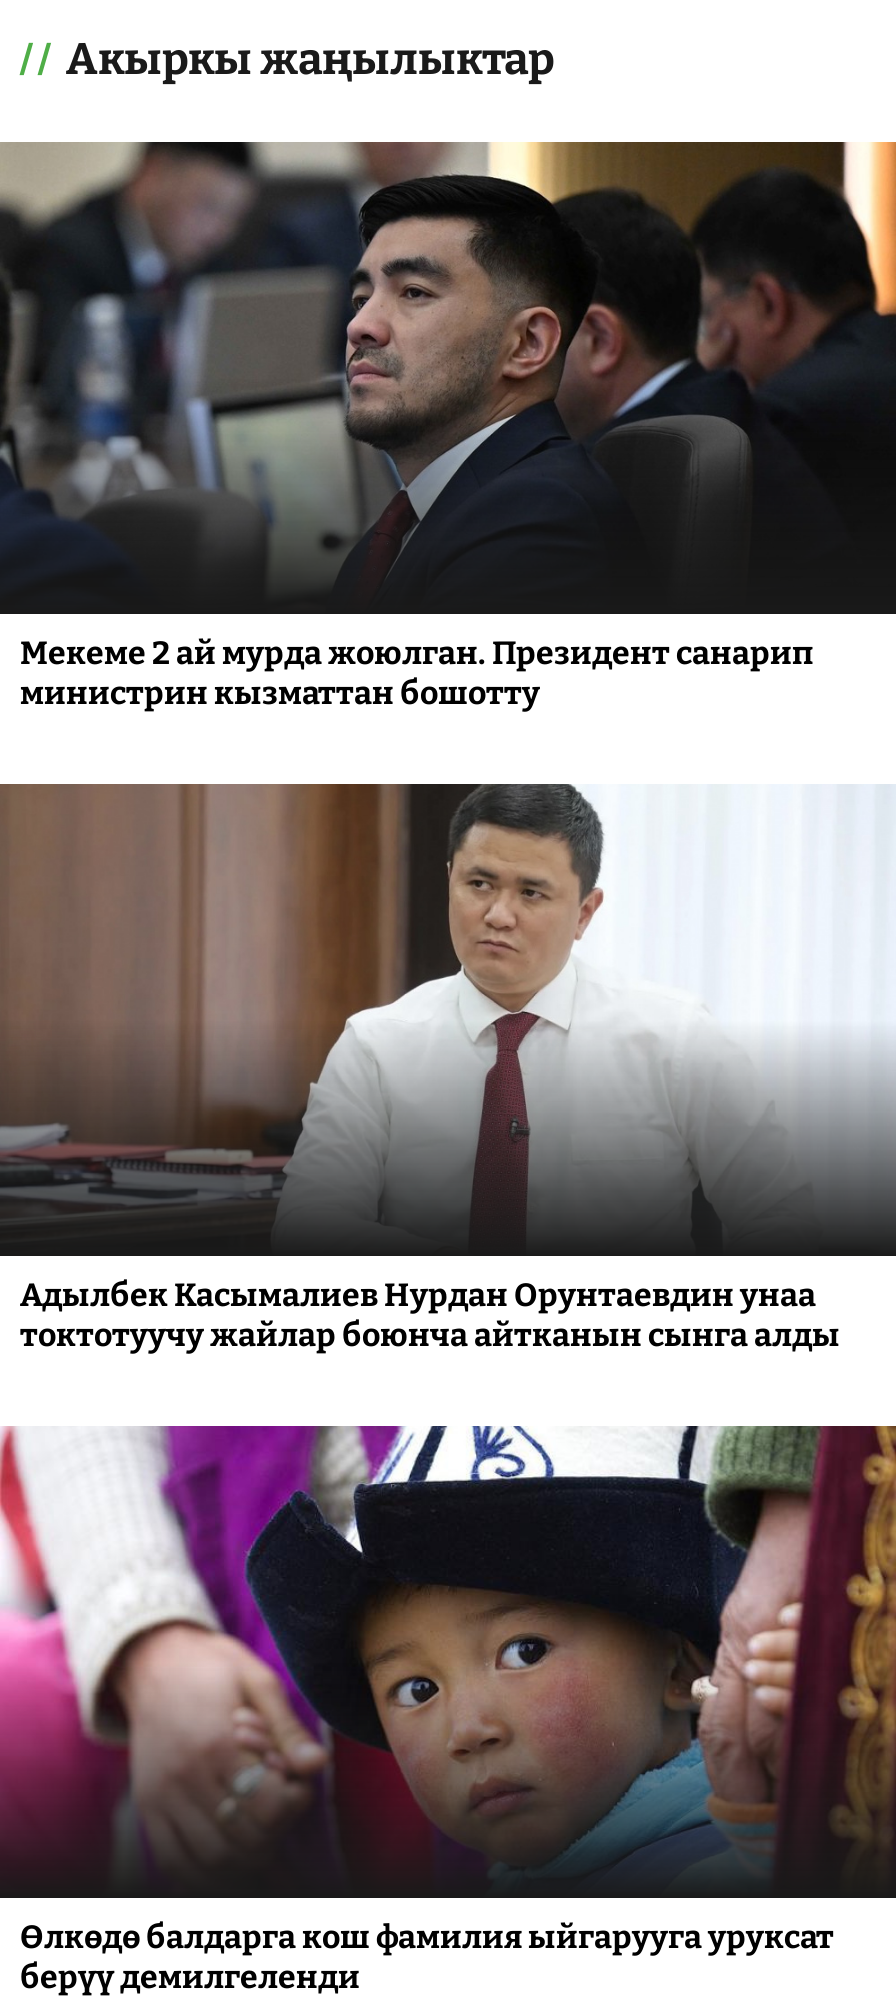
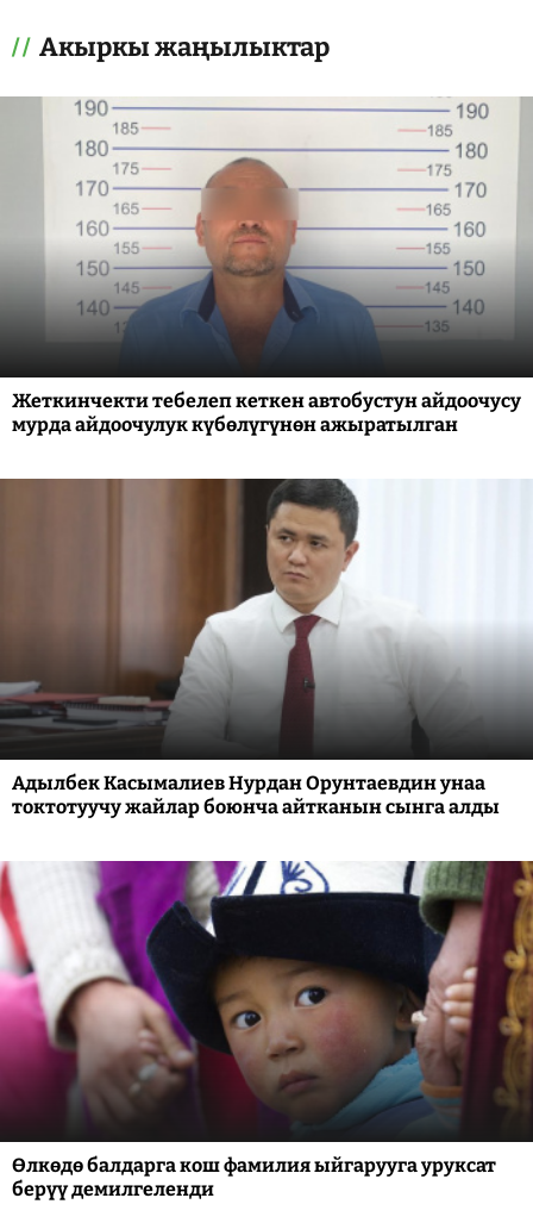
[6,139,890,711] [image] | Мекеме 2 ай мурда жоюлган. Президент санарип | министрин кызматтан бошотту -> [4,96,529,436] [image] | Жеткинчекти тебелеп кеткен автобустун айдоочусу | мурда айдоочулук күбөлүгүнөн ажыратылган

